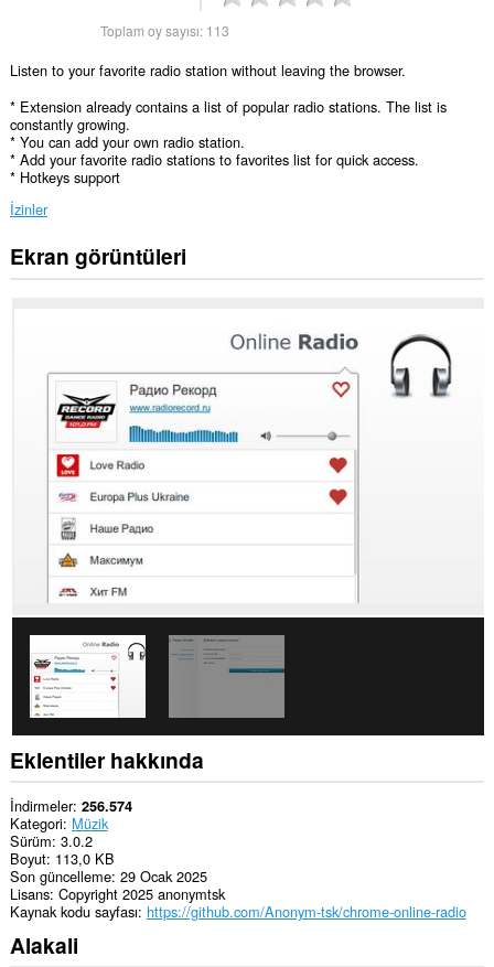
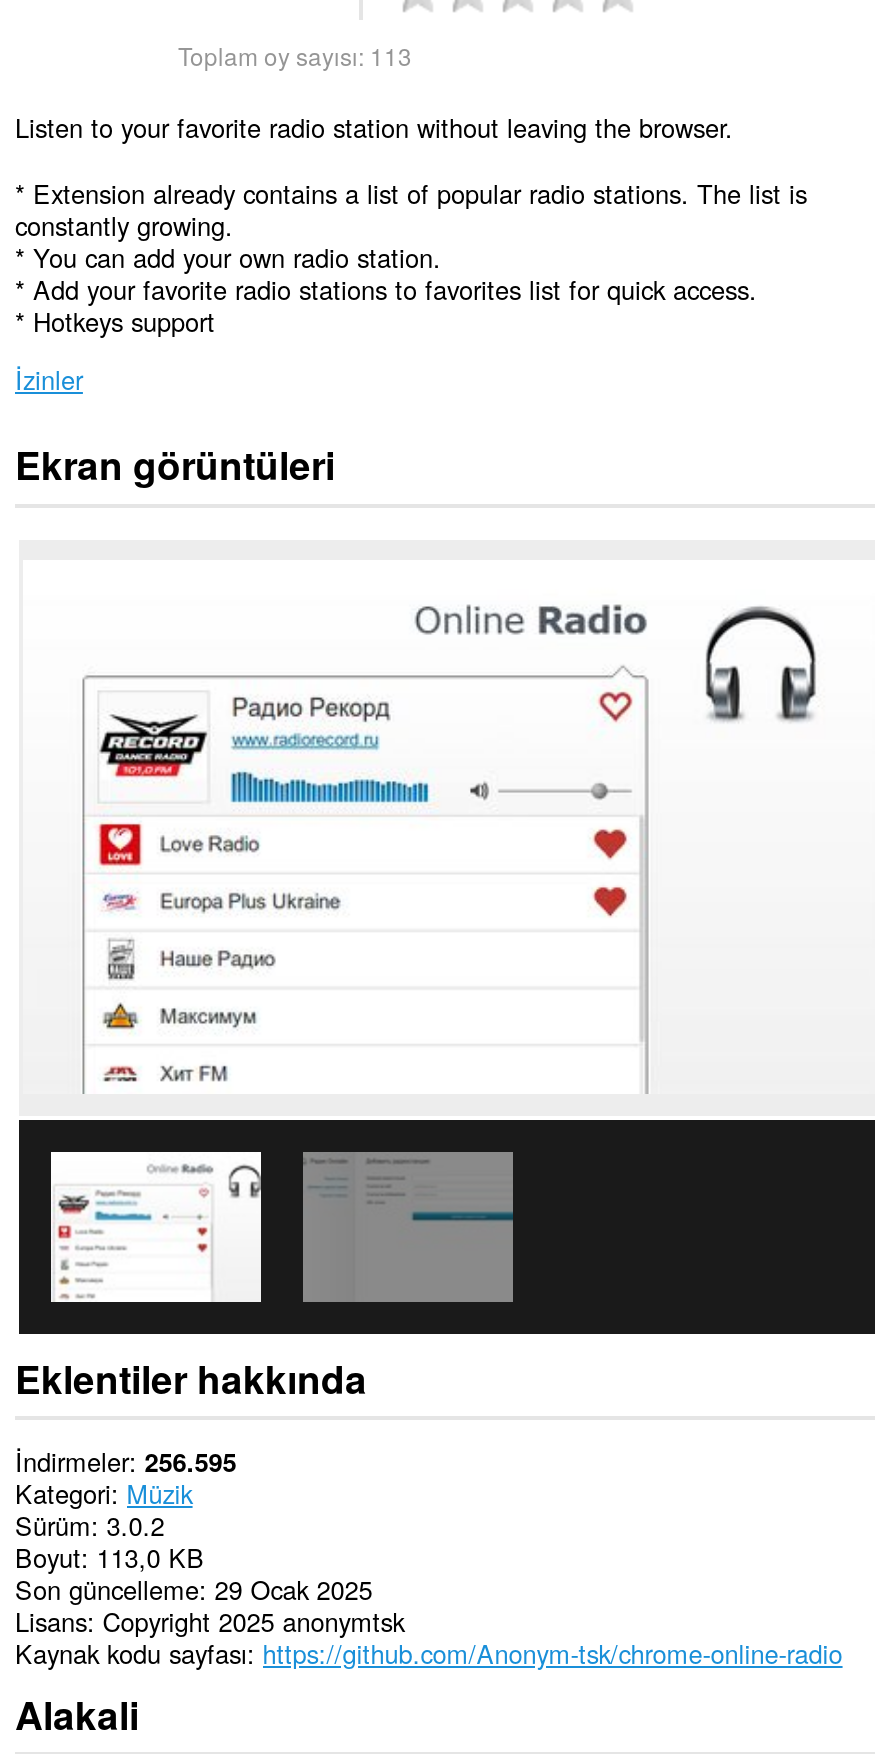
[10,795,132,816] İndirmeler 256.574 -> [15,1442,237,1480] İndirmeler 256.595

